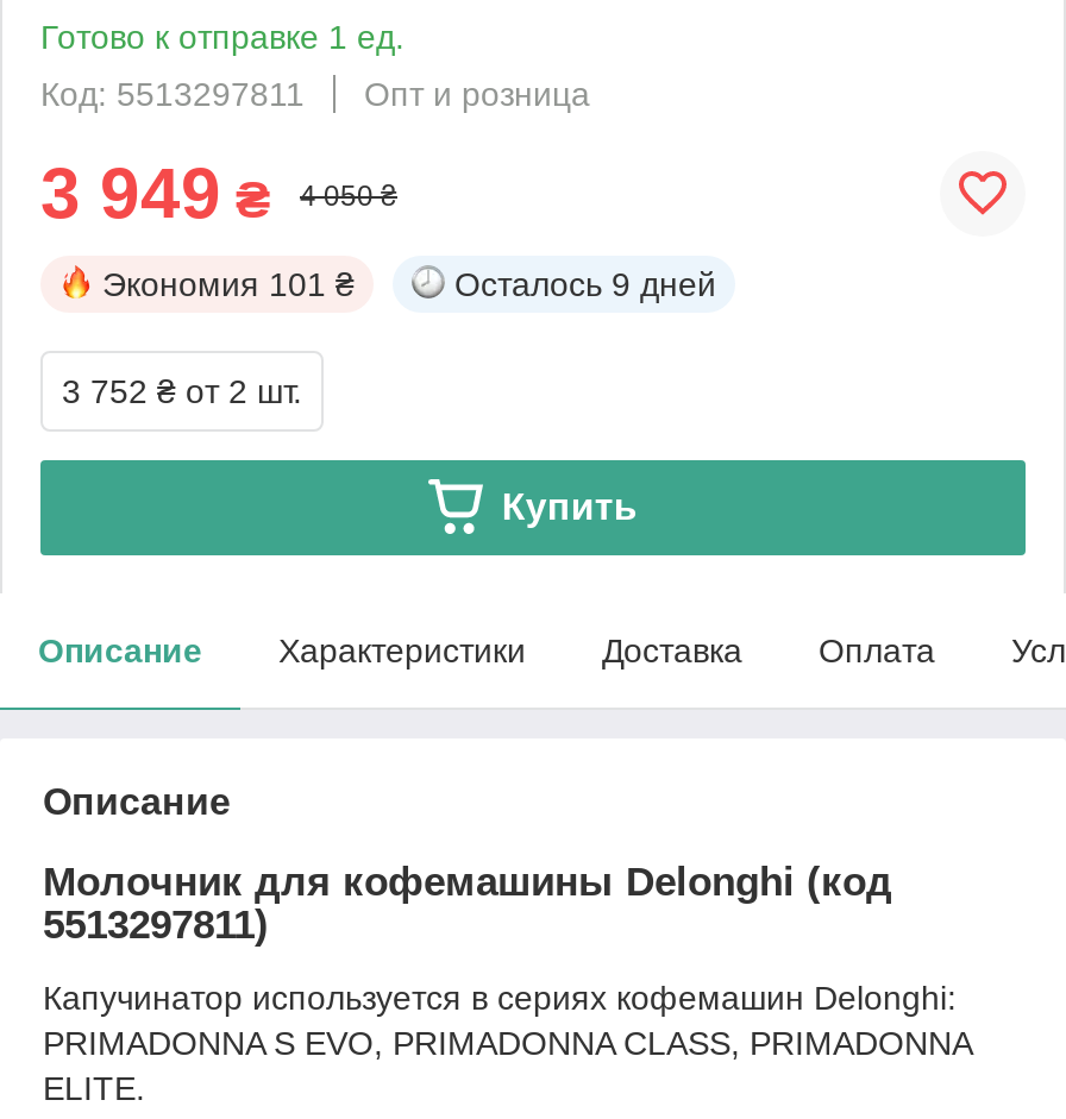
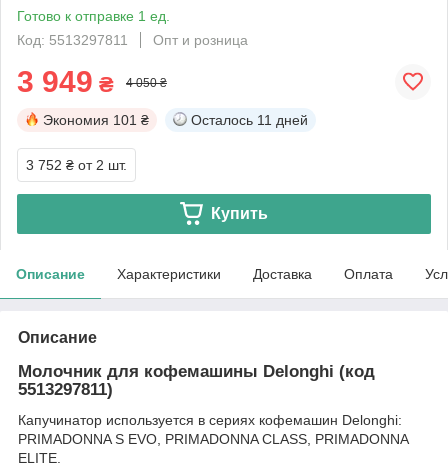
[454,265,716,303] Осталось 9 дней -> [191,112,308,128] Осталось 11 дней

